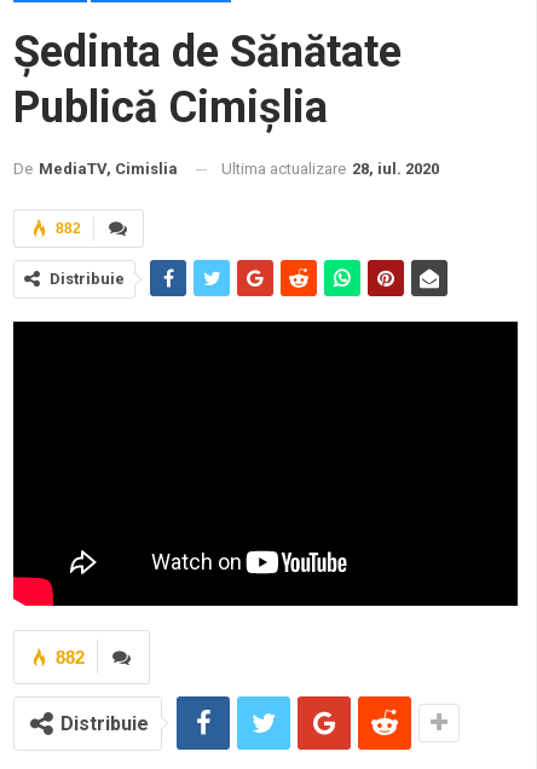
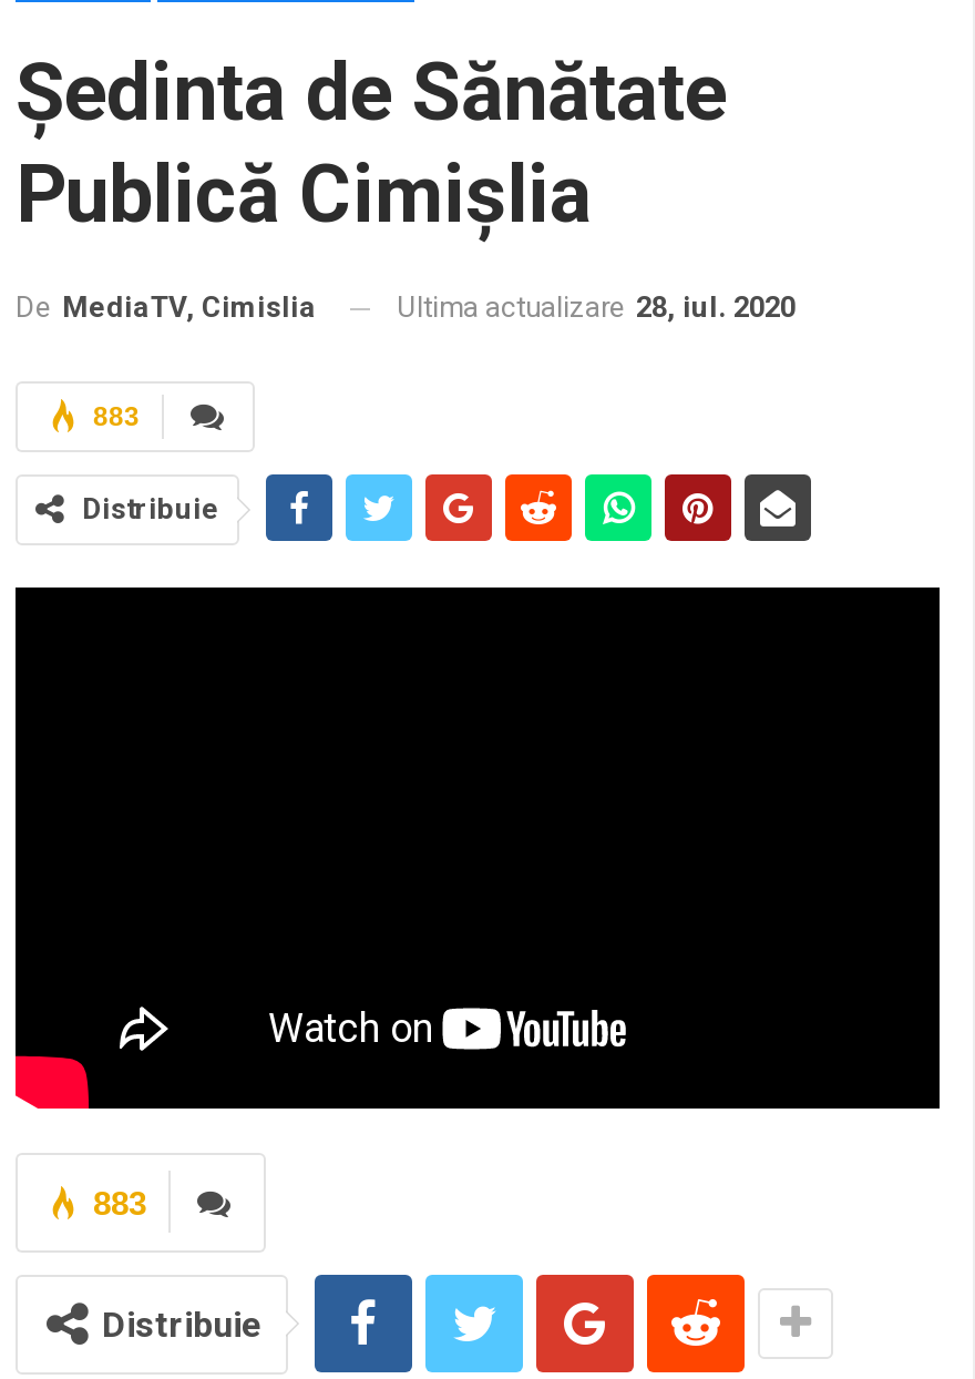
[56,220,81,237] 882 -> [93,402,140,433] 883
[56,646,85,667] 882 -> [93,1183,146,1221] 883

